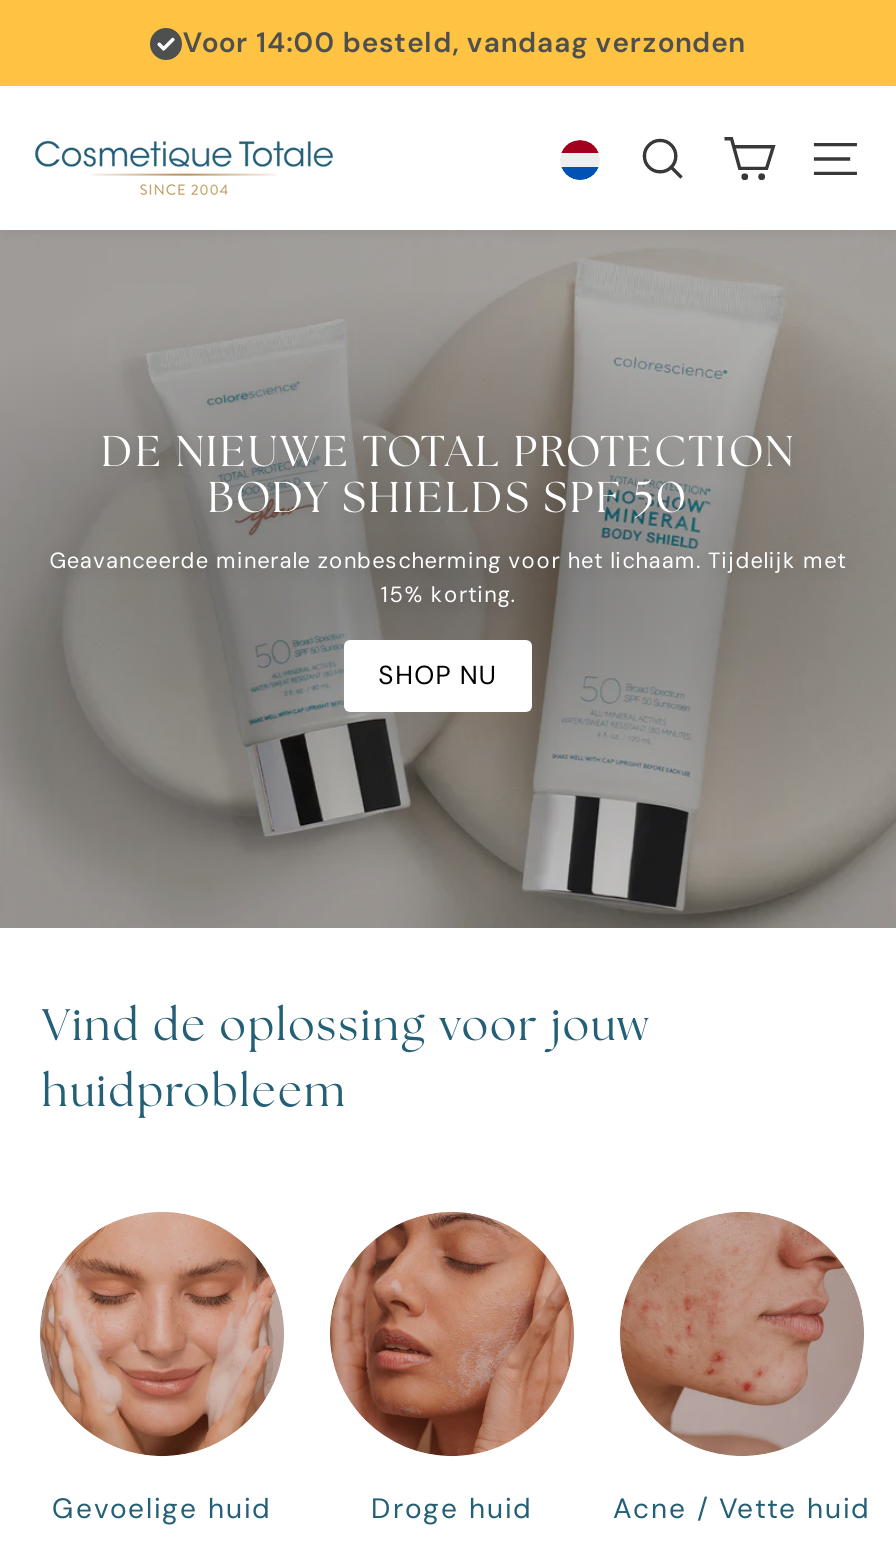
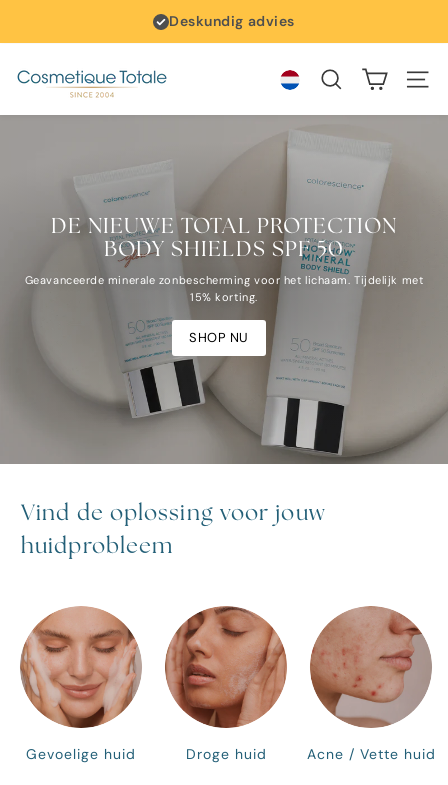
[183,24,745,60] Voor 14:00 besteld, vandaag verzonden -> [169,12,295,30] Deskundig advies

